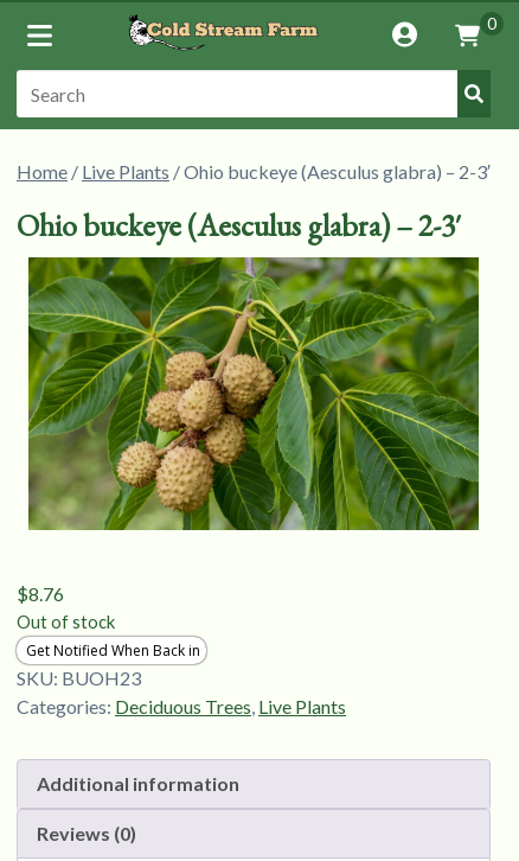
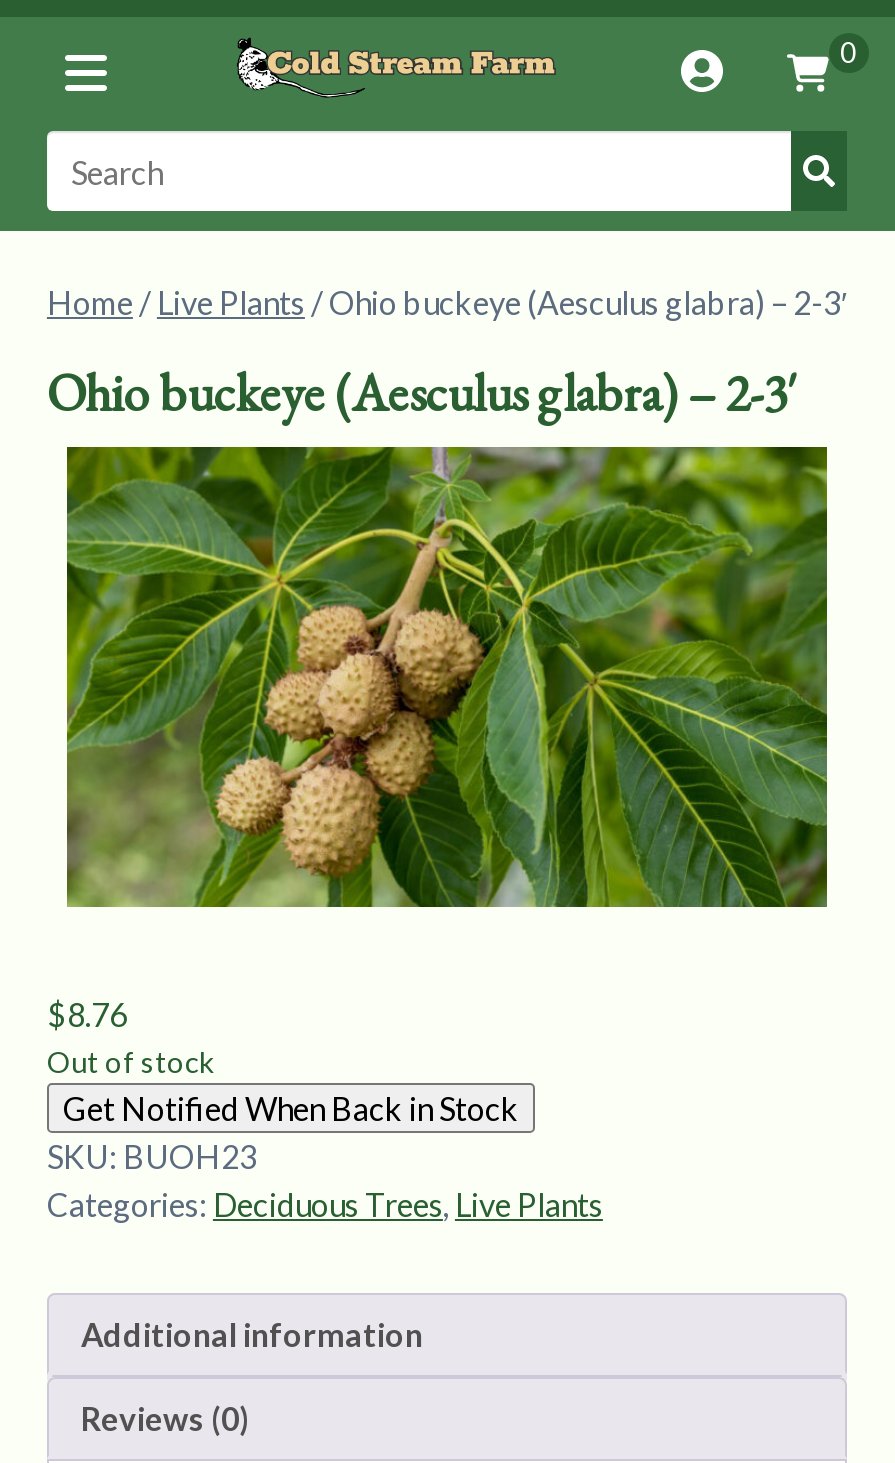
none -> [63,1089,519,1127] Get Notified When Back in Stock

